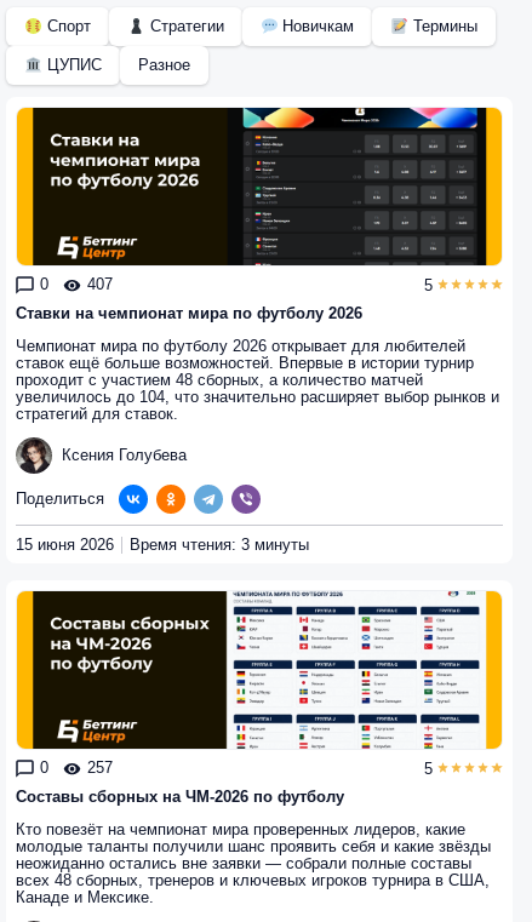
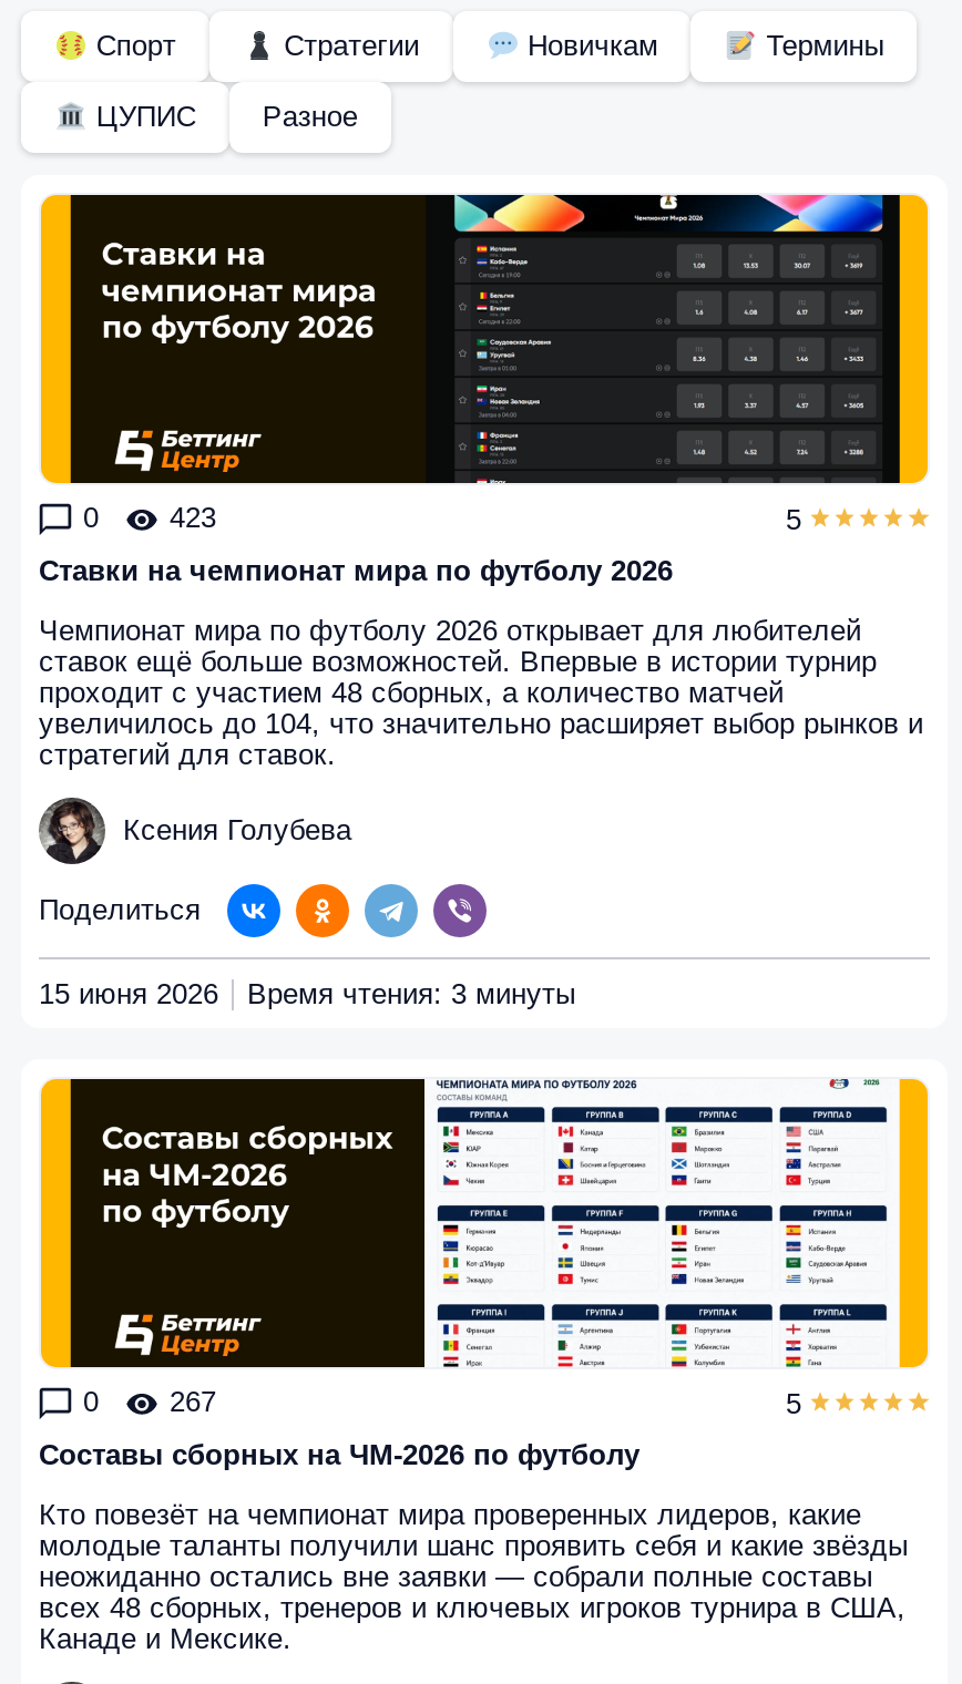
[87,275,113,294] 407 -> [170,501,216,535] 423
[87,759,113,777] 257 -> [170,1386,216,1419] 267

